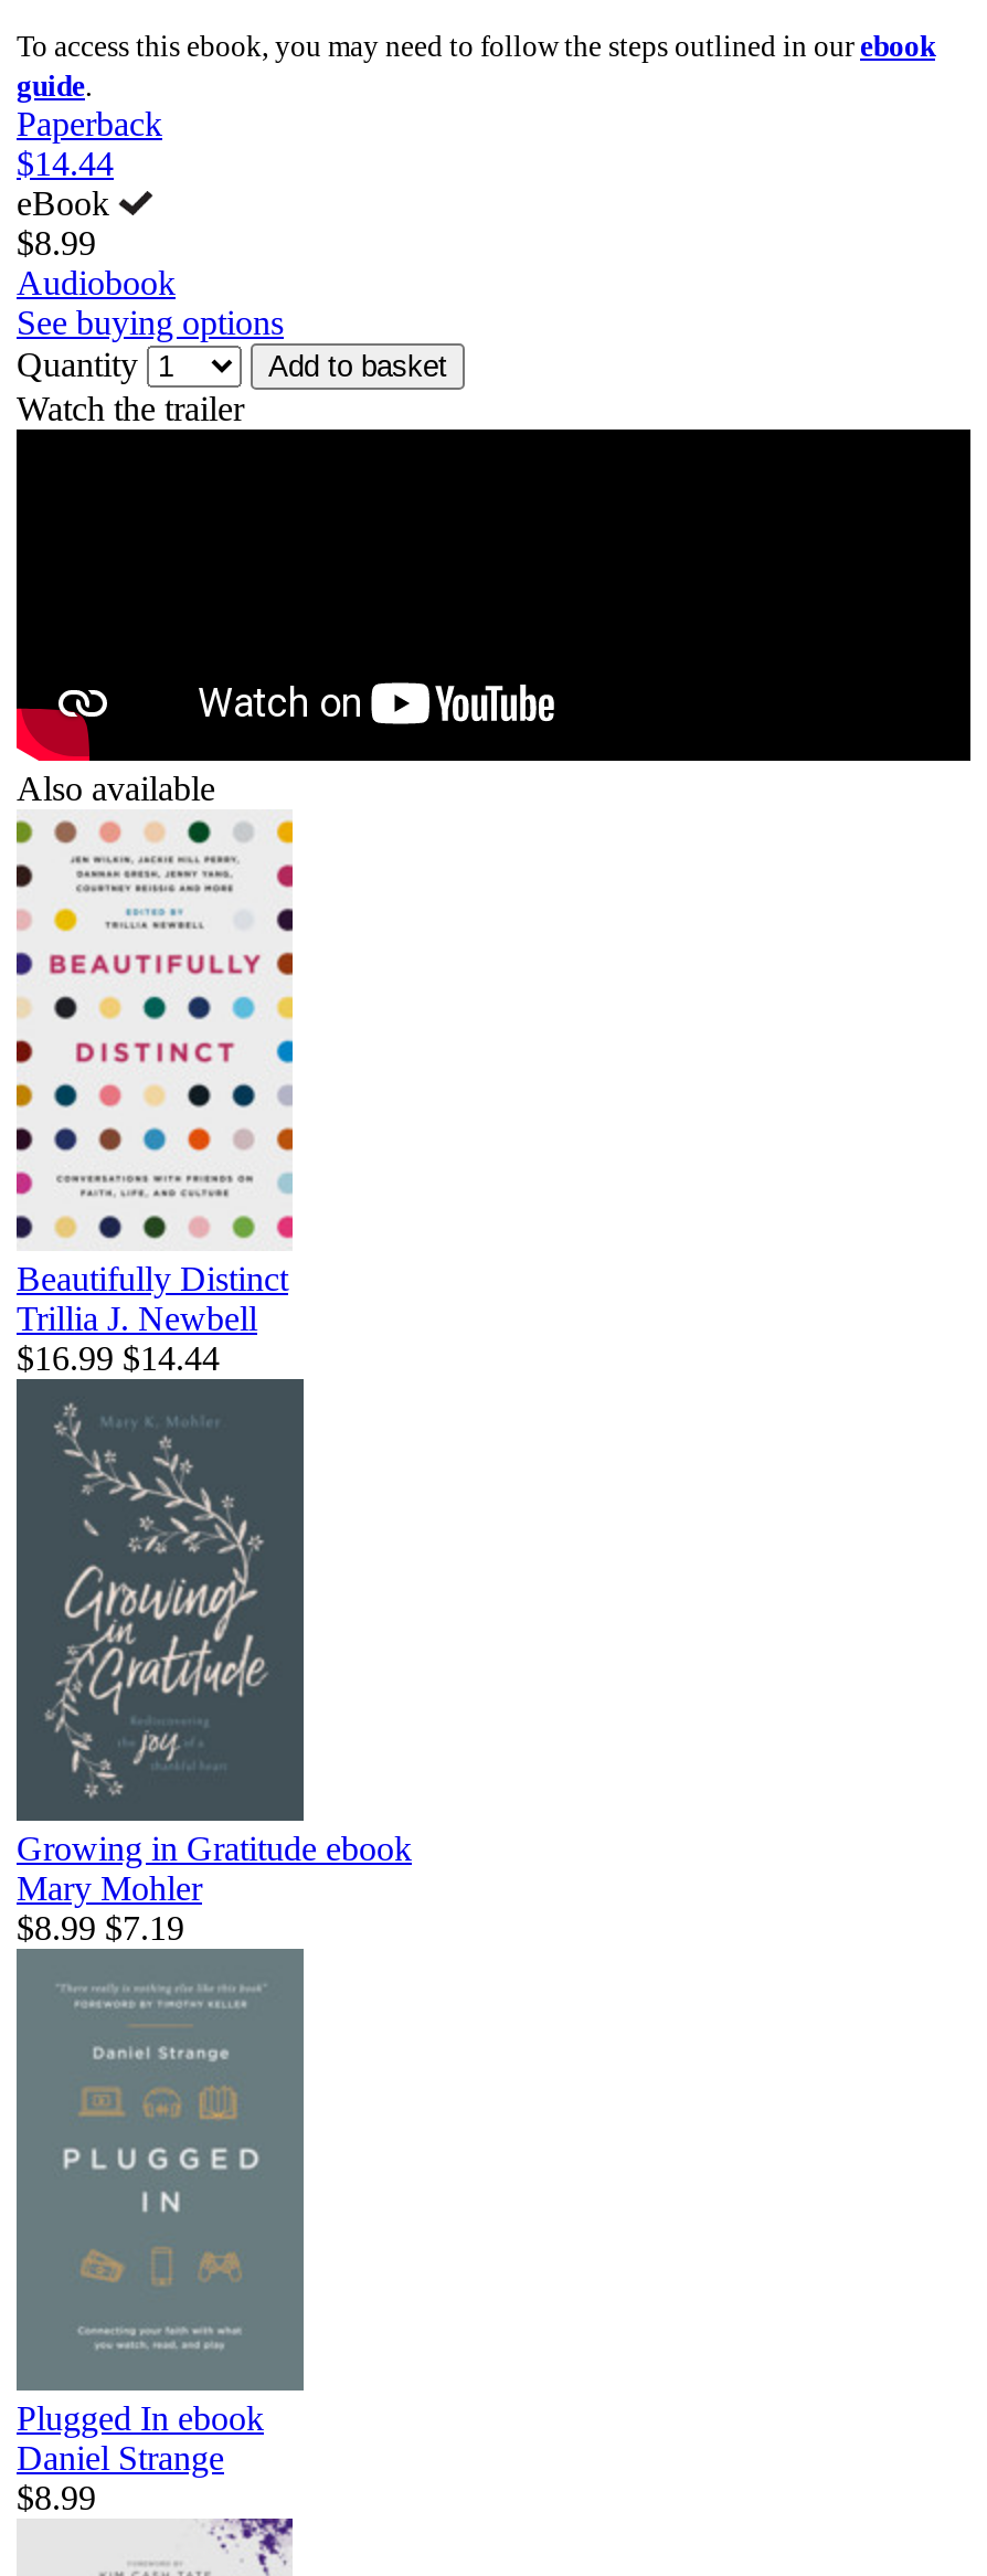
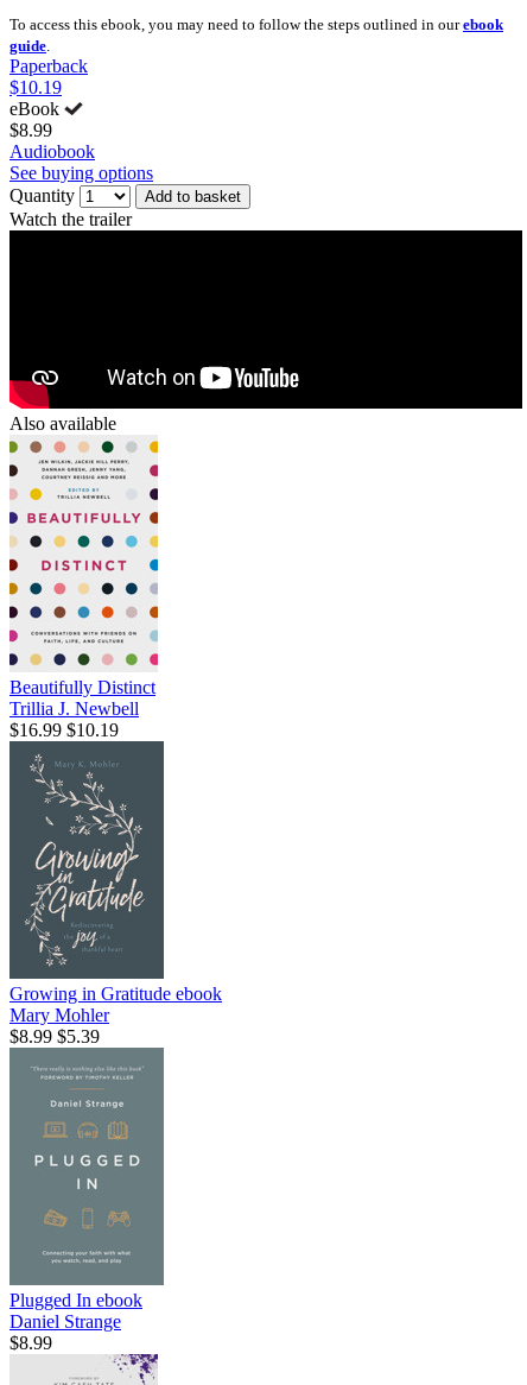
[17,145,114,182] $14.44 -> [9,77,62,97] $10.19
[17,1339,220,1377] $16.99 $14.44 -> [9,720,119,740] $16.99 $10.19
[17,1909,184,1947] $8.99 $7.19 -> [9,1026,100,1046] $8.99 $5.39

